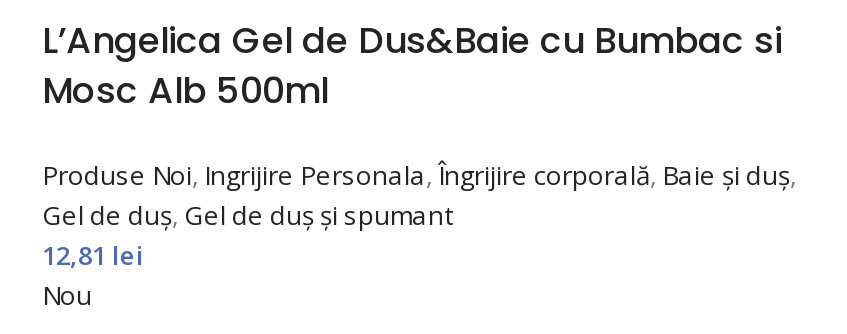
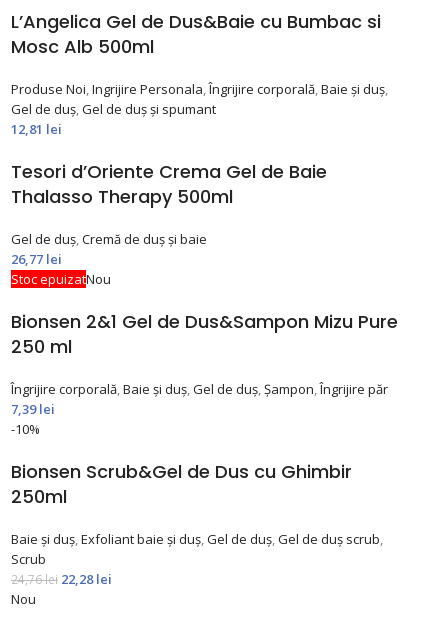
none -> [11,159,398,588] Tesori d’Oriente Crema Gel de Baie | Thalasso Therapy 500ml | Gel de duș, Cremă de duș și baie | 26,77 lei | Stoc epuizatNou | Bionsen 2&1 Gel de Dus&Sampon Mizu Pure | 250 ml | Îngrijire corporală, Baie și duș, Gel de duș, Şampon,Îngrijire păr | 7,39lei | -10% | Bionsen Scrub&Gel de Dus cu Ghimbir | 250ml | Baie și duș, Exfoliant baie și duș, Gel de duș, Gel de duş scrub, | Scrub | 24,76lei 22,28lei

